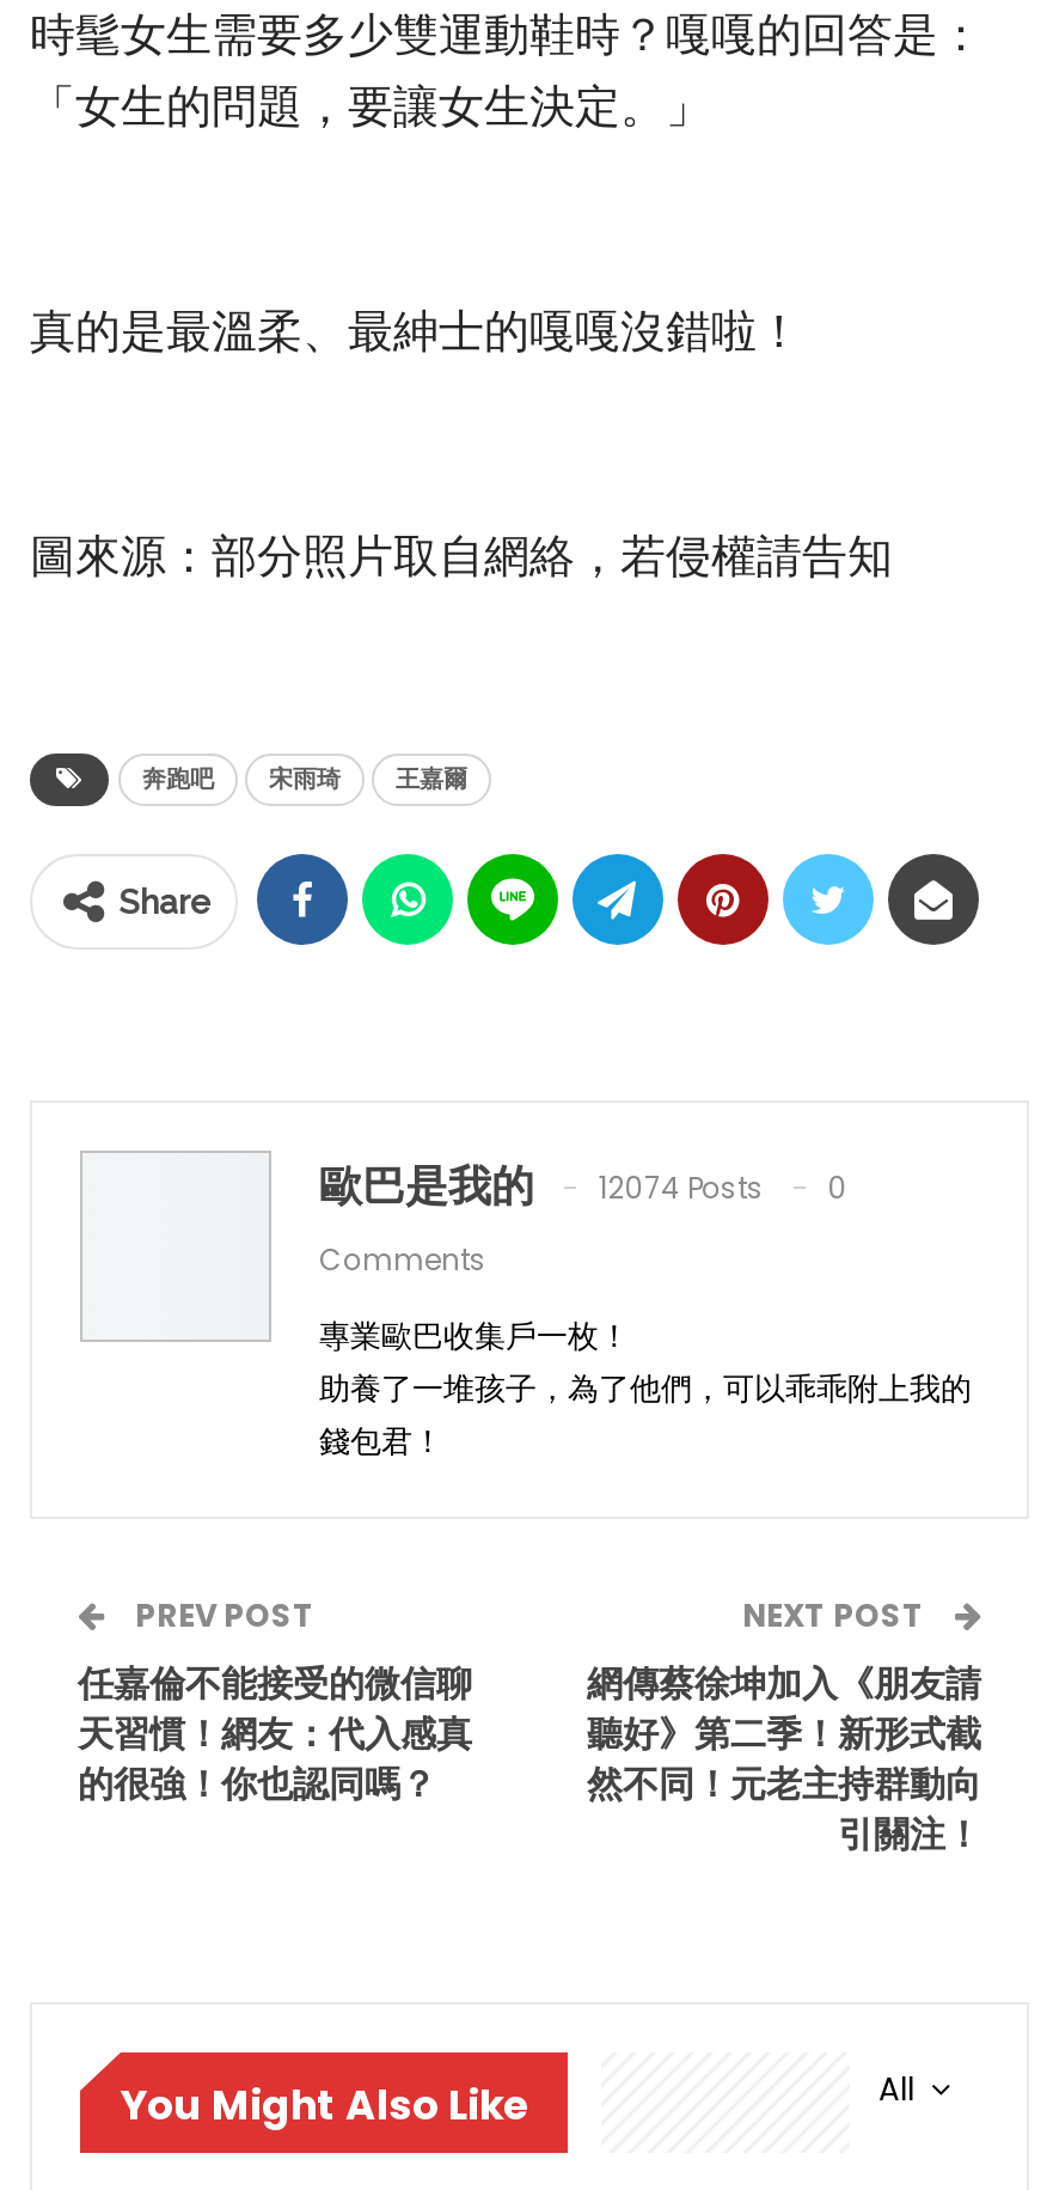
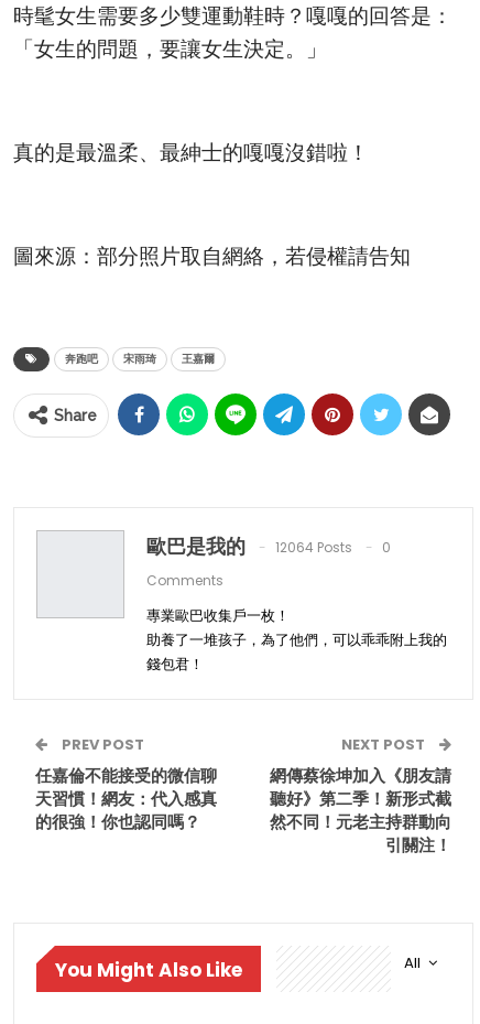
[319,1156,847,1216] 歐巴是我的 12074 Posts 0 -> [146,533,391,560] 歐巴是我的 12064 Posts 0

